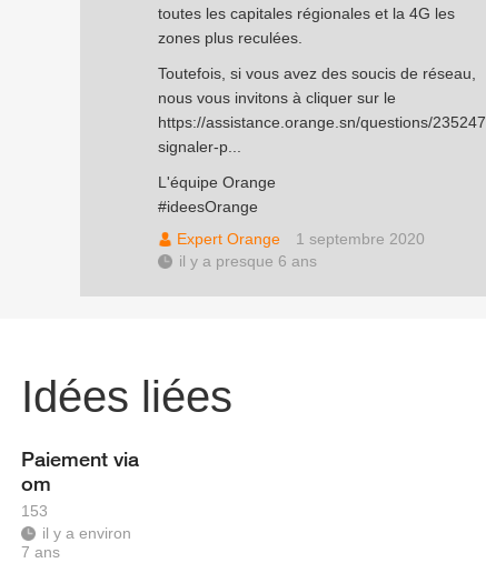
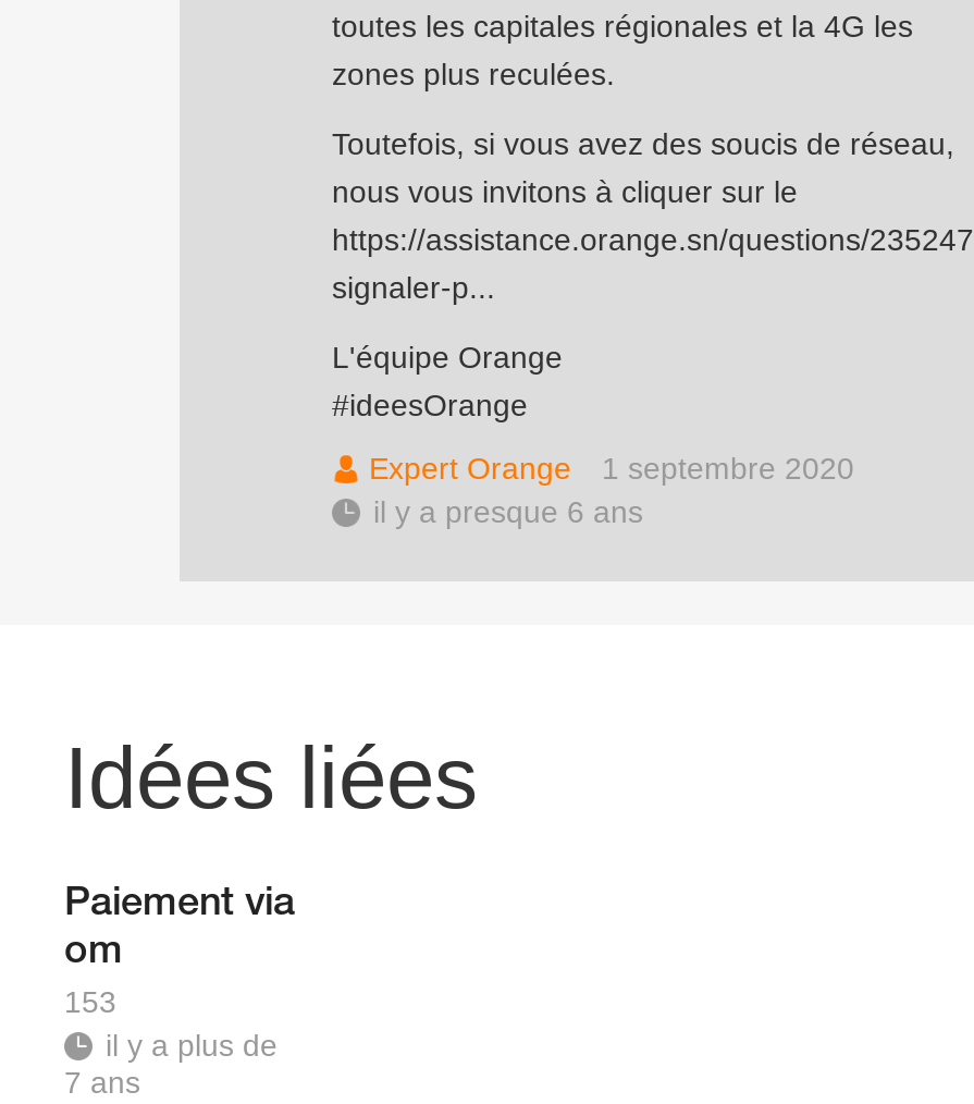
[42,524,131,542] il y a environ -> [106,1028,278,1063] il y a plus de

